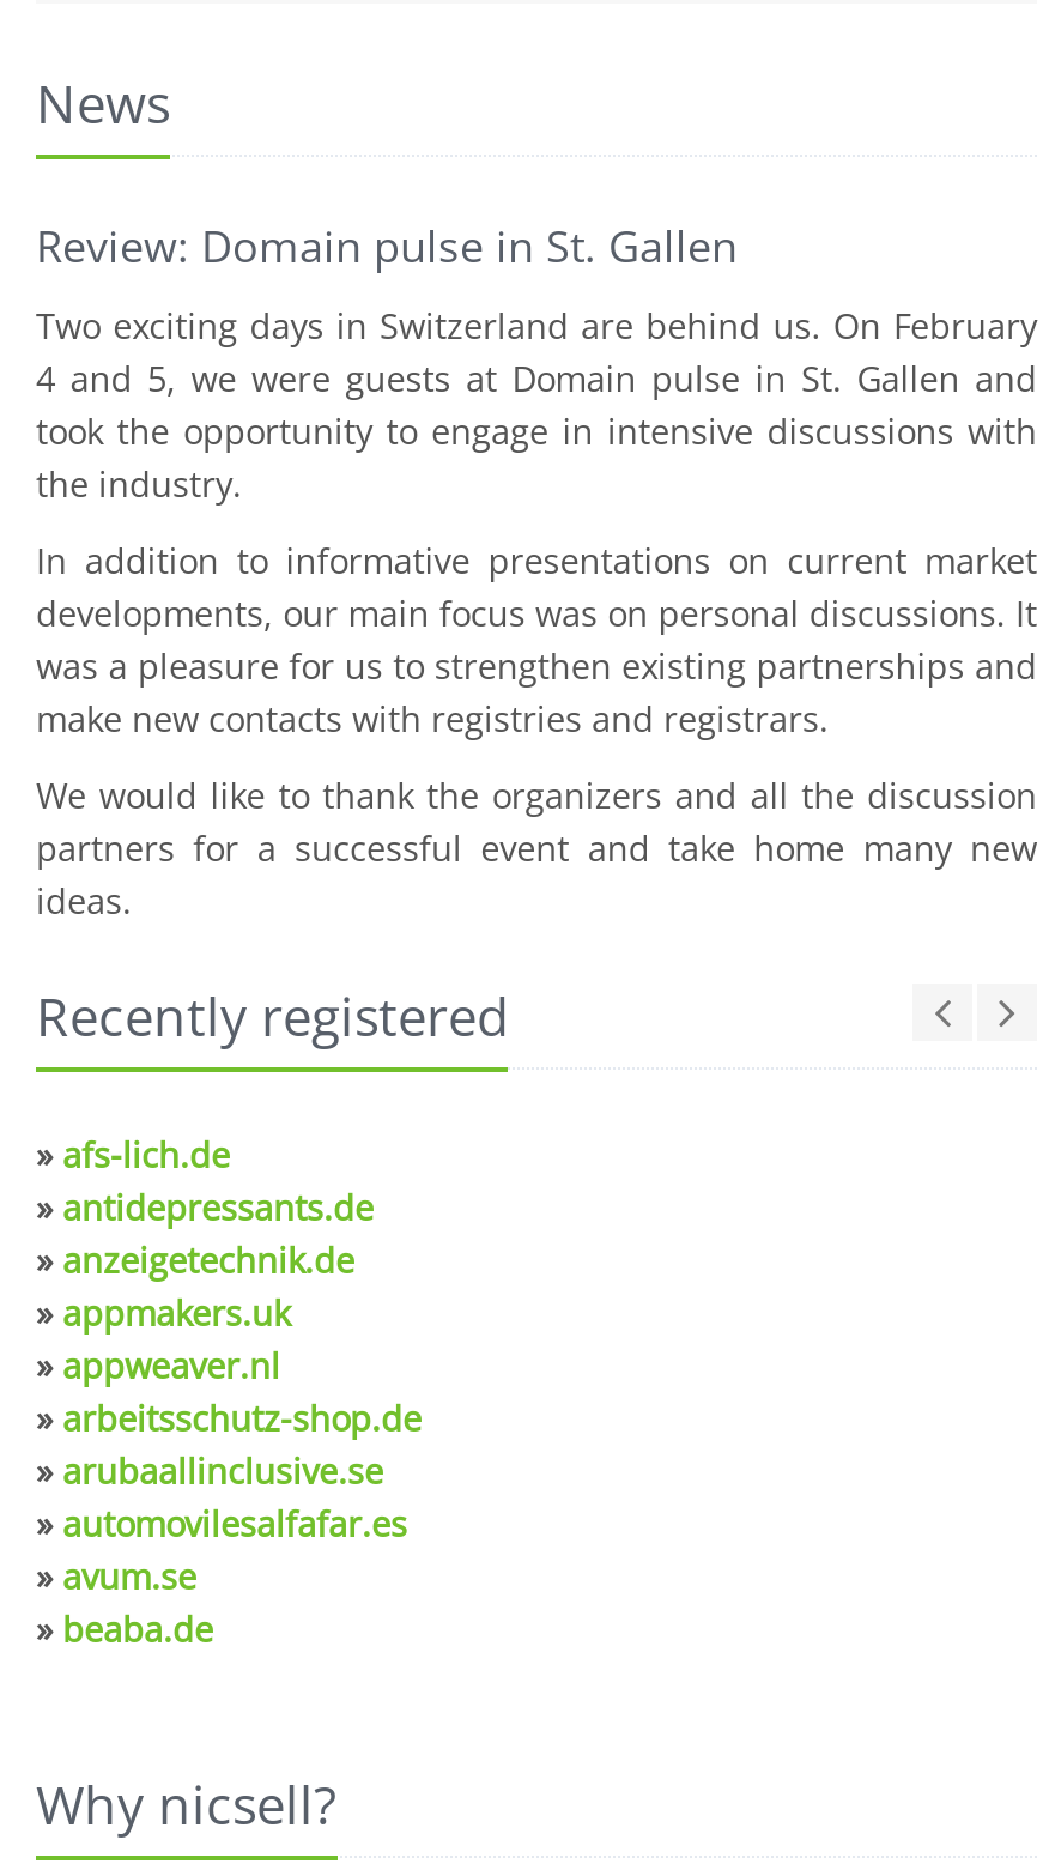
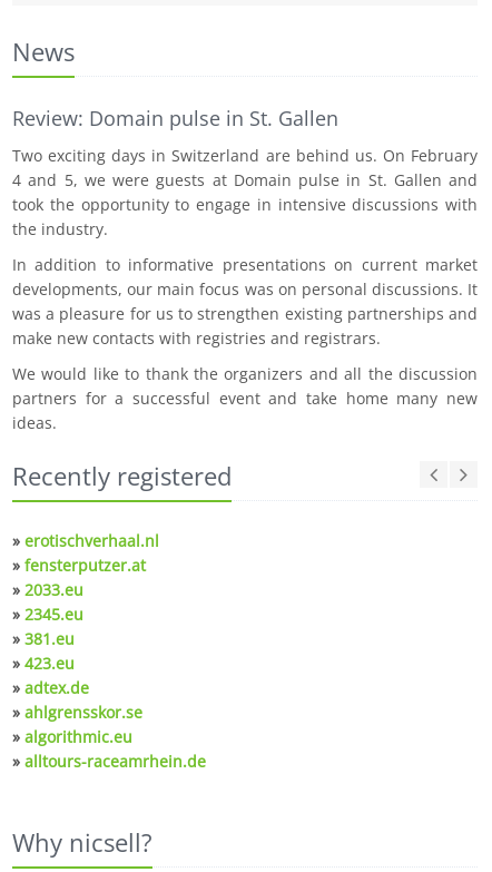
[36,1133,422,1652] » afs-lich.de | » antidepressants.de | » anzeigetechnik.de | » appmakers.uk | » appweaver.nl | » arbeitsschutz-shop.de | » arubaallinclusive.se | » automovilesalfafar.es | » avum.se | » beaba.de -> [12,530,206,772] » erotischverhaal.nl | » fensterputzer.at | » 2033.eu | » 2345.eu | » 381.eu | » 423.eu | » adtex.de | » ahlgrensskor.se | » algorithmic.eu | » alltours-raceamrhein.de

